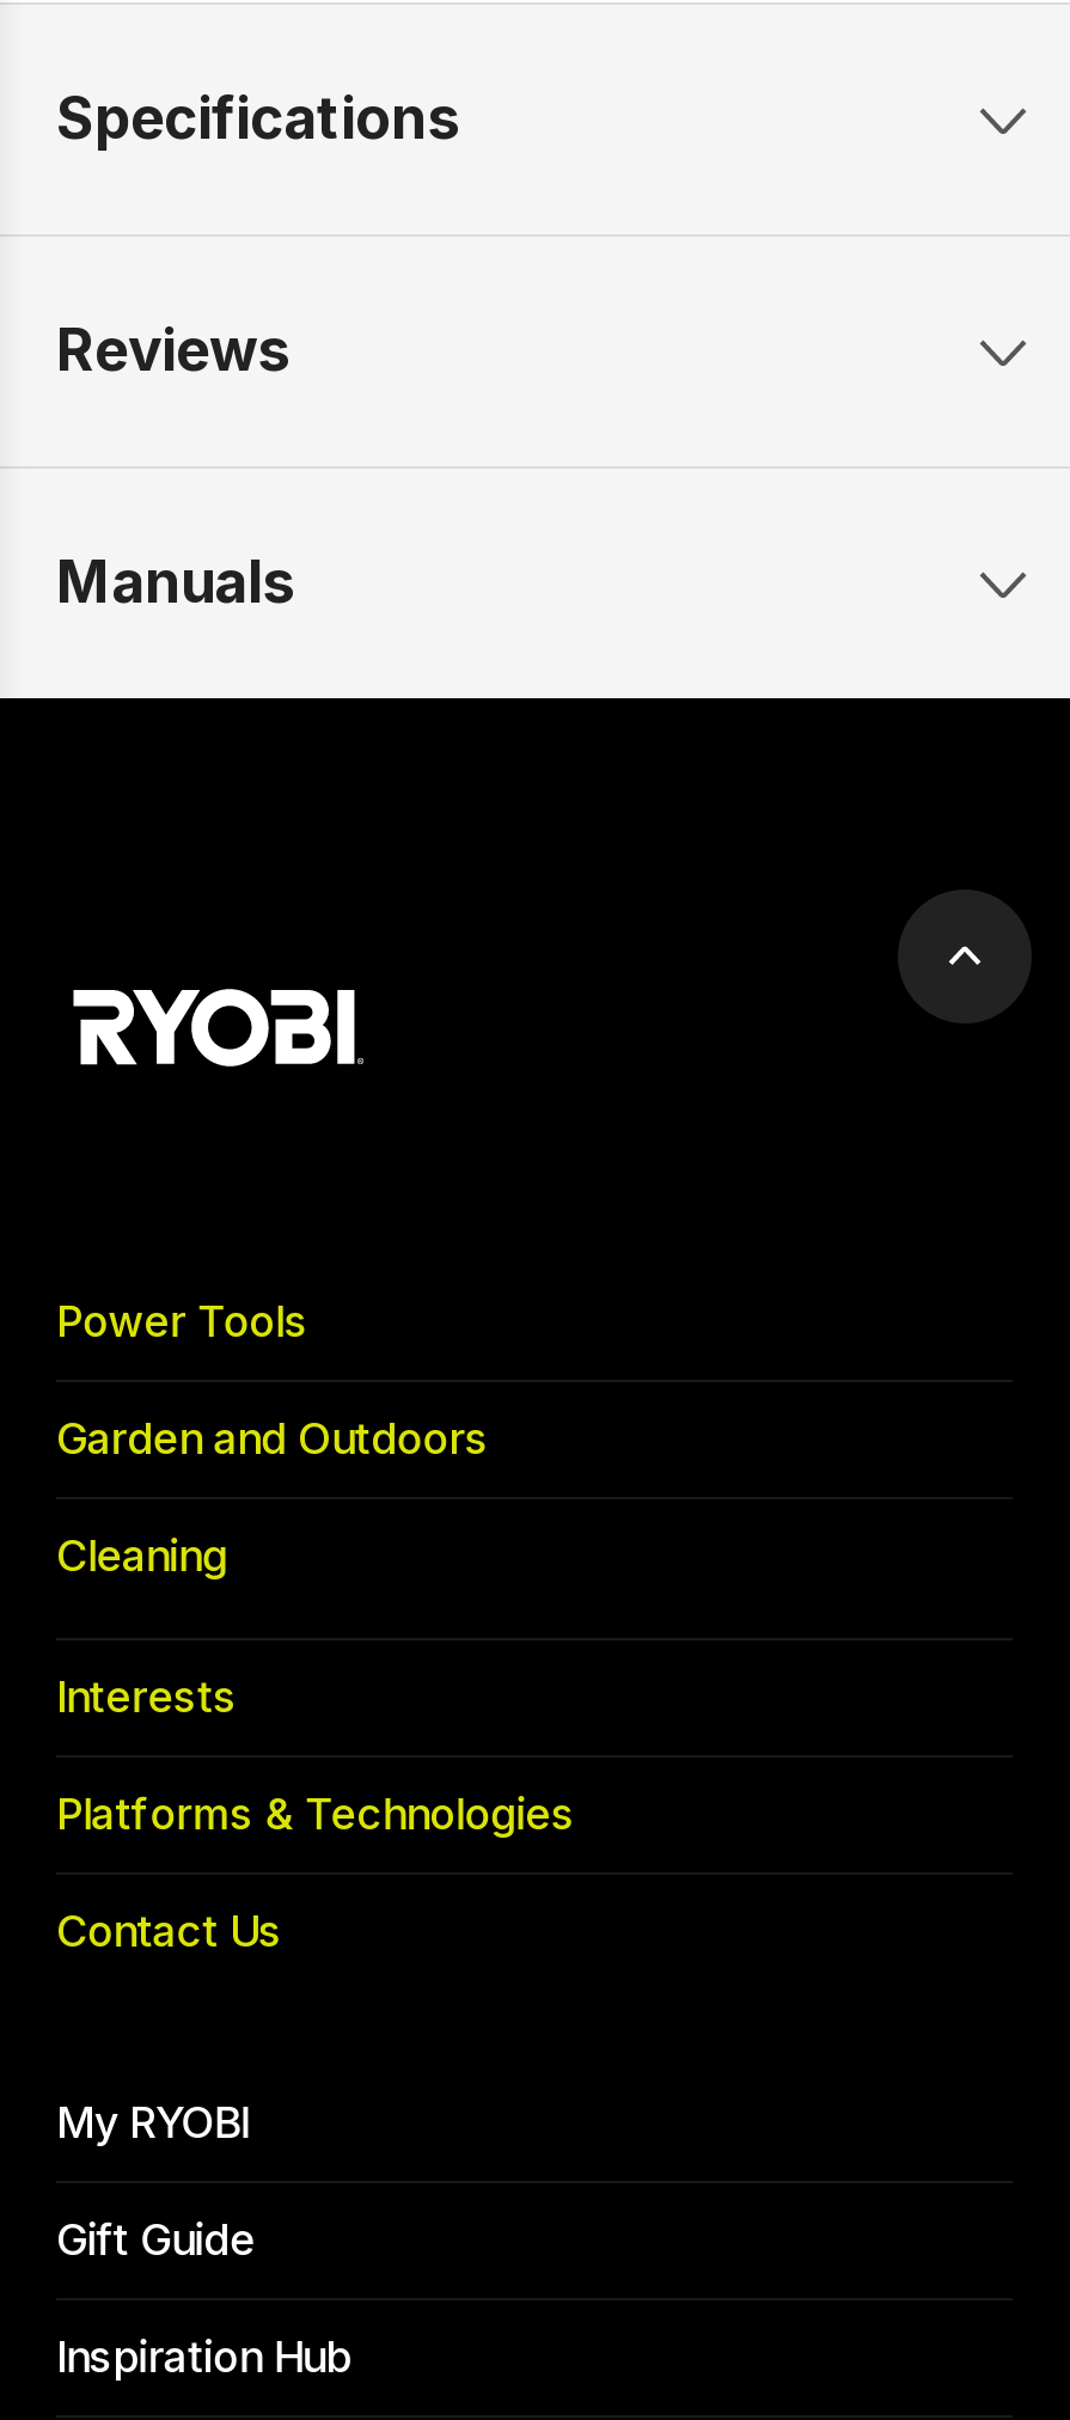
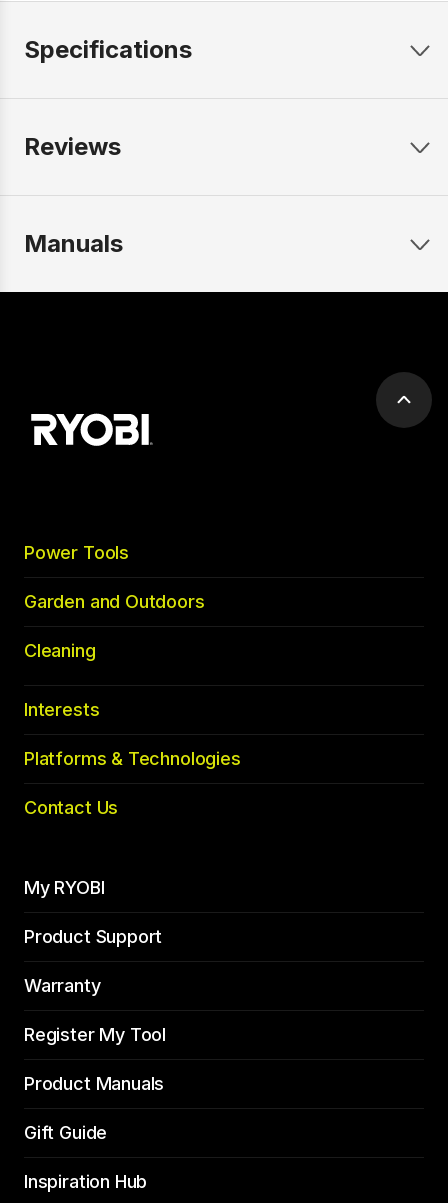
none -> [24,926,166,1094] Product Support | Warranty | Register My Tool | Product Manuals

